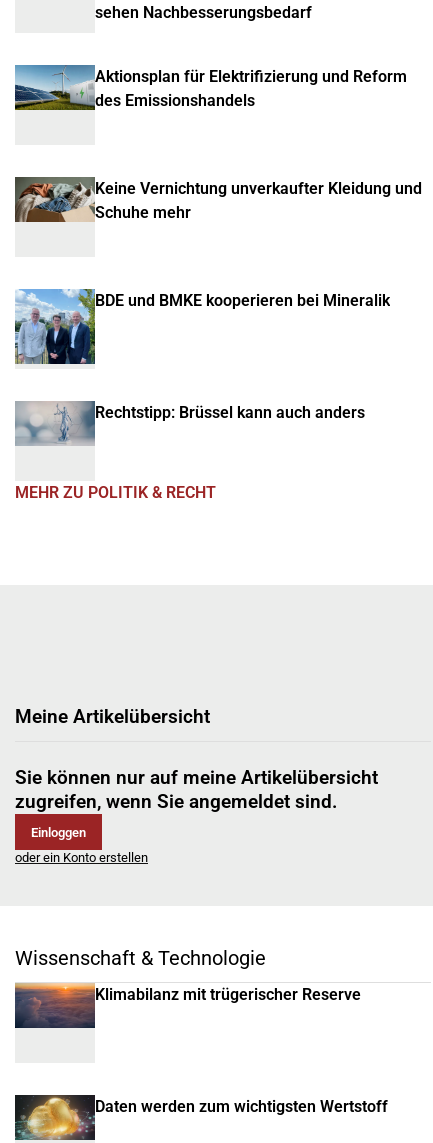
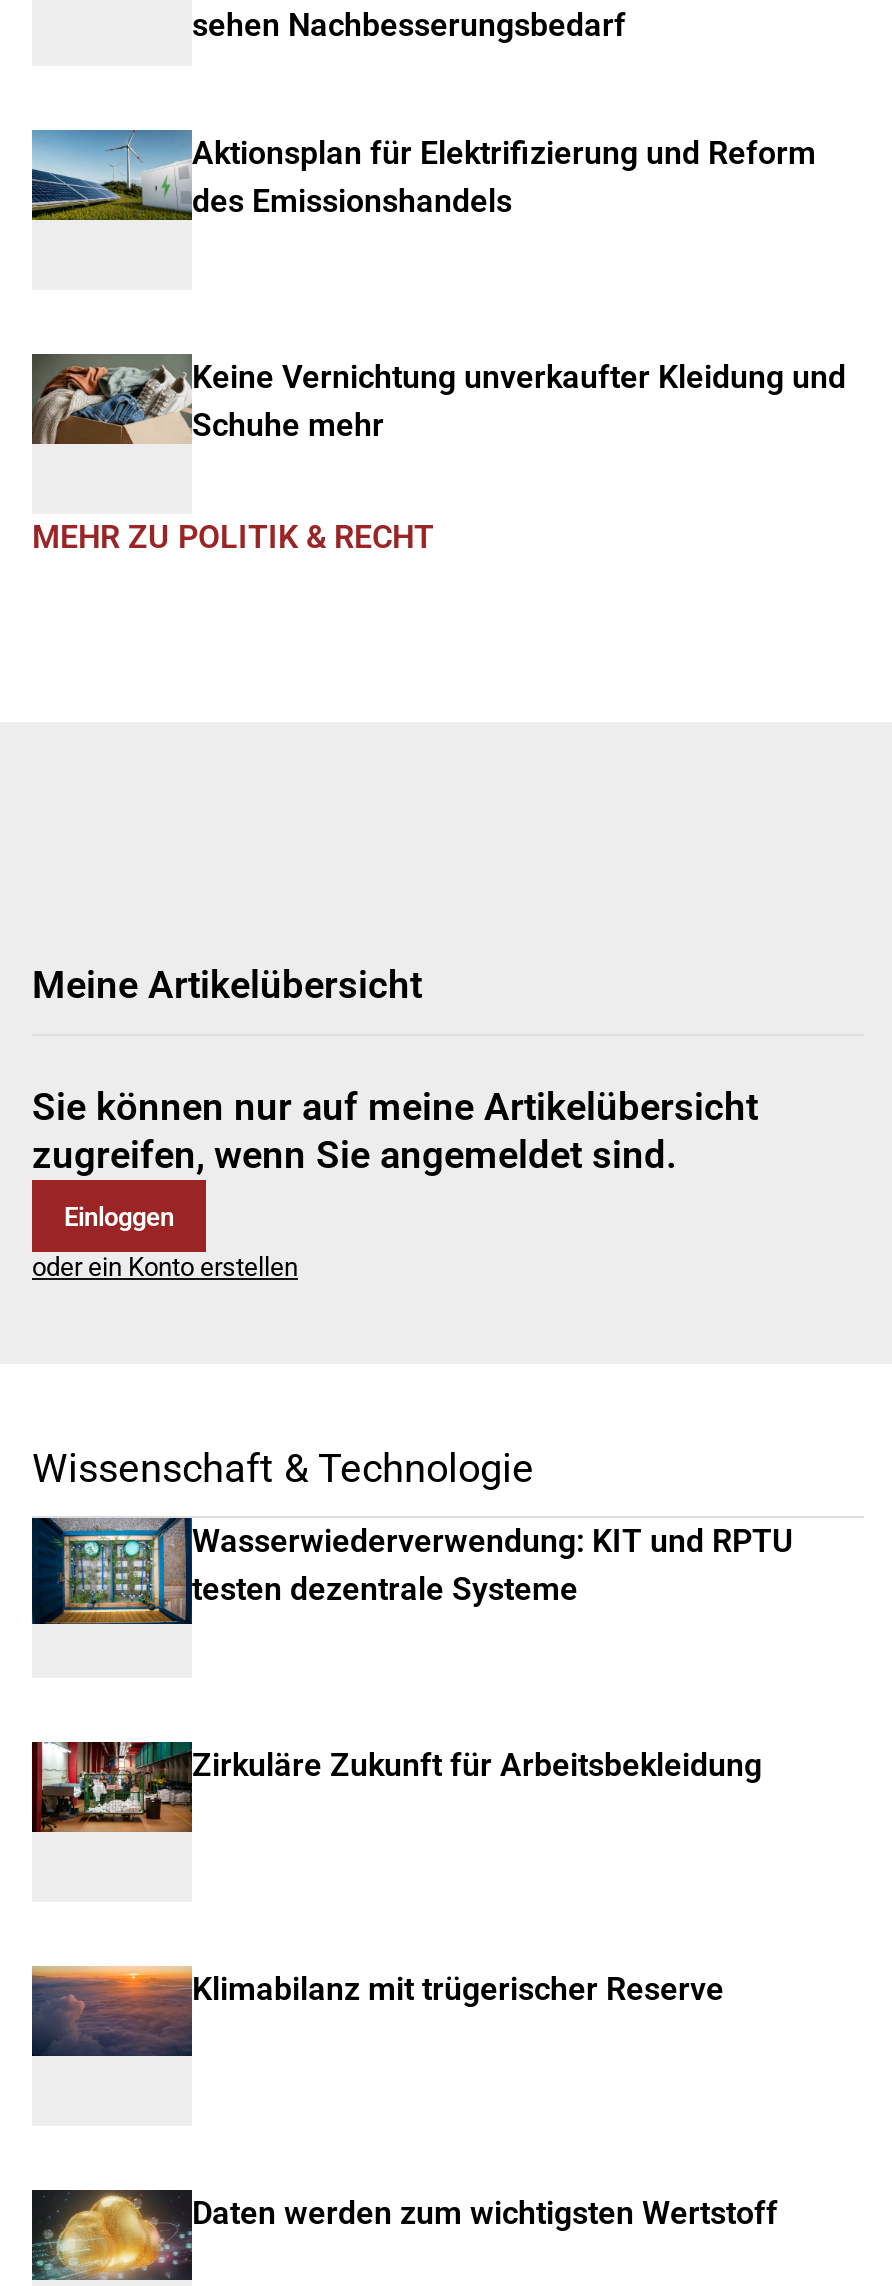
[14,289,390,365] [image] | BDE und BMKE kooperieren bei Mineralik -> none
[15,401,365,446] [image] | Rechtstipp: Brüssel kann auch anders -> none
moved [15,483,378,970] -> [32,518,758,1492]: MEHR ZU POLITIK & RECHT | Meine Artikelübersicht | Sie können nur auf meine Artikelübersicht | zugreifen, wenn Sie angemeldet sind. | Einloggen | oder ein Konto erstellen | Wissenschaft & Technologie
none -> [30,1516,794,1626] [image] | Wasserwiederverwendung: KIT und RPTU | testen dezentrale Systeme
none -> [32,1740,762,1834] [image] | Zirkuläre Zukunft für Arbeitsbekleidung

